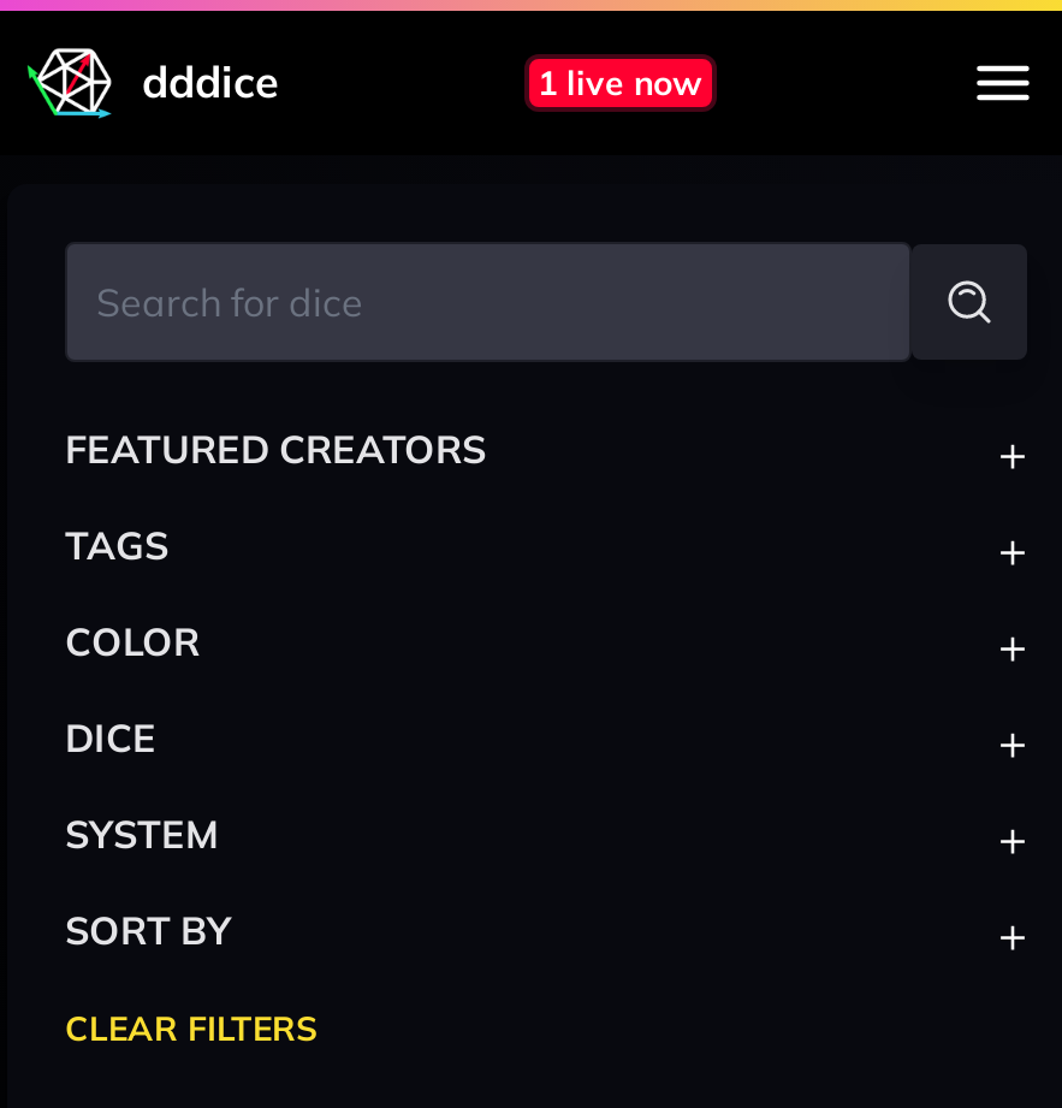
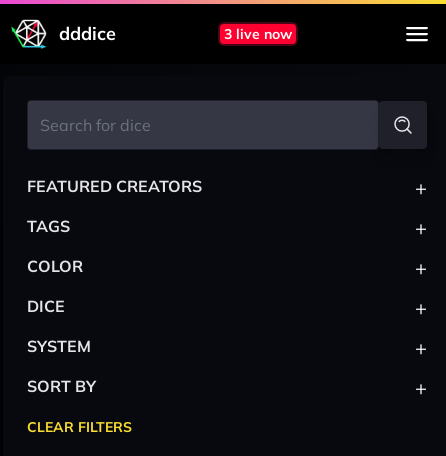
[538,61,701,105] 1 live now -> [223,25,291,43] 3 live now

